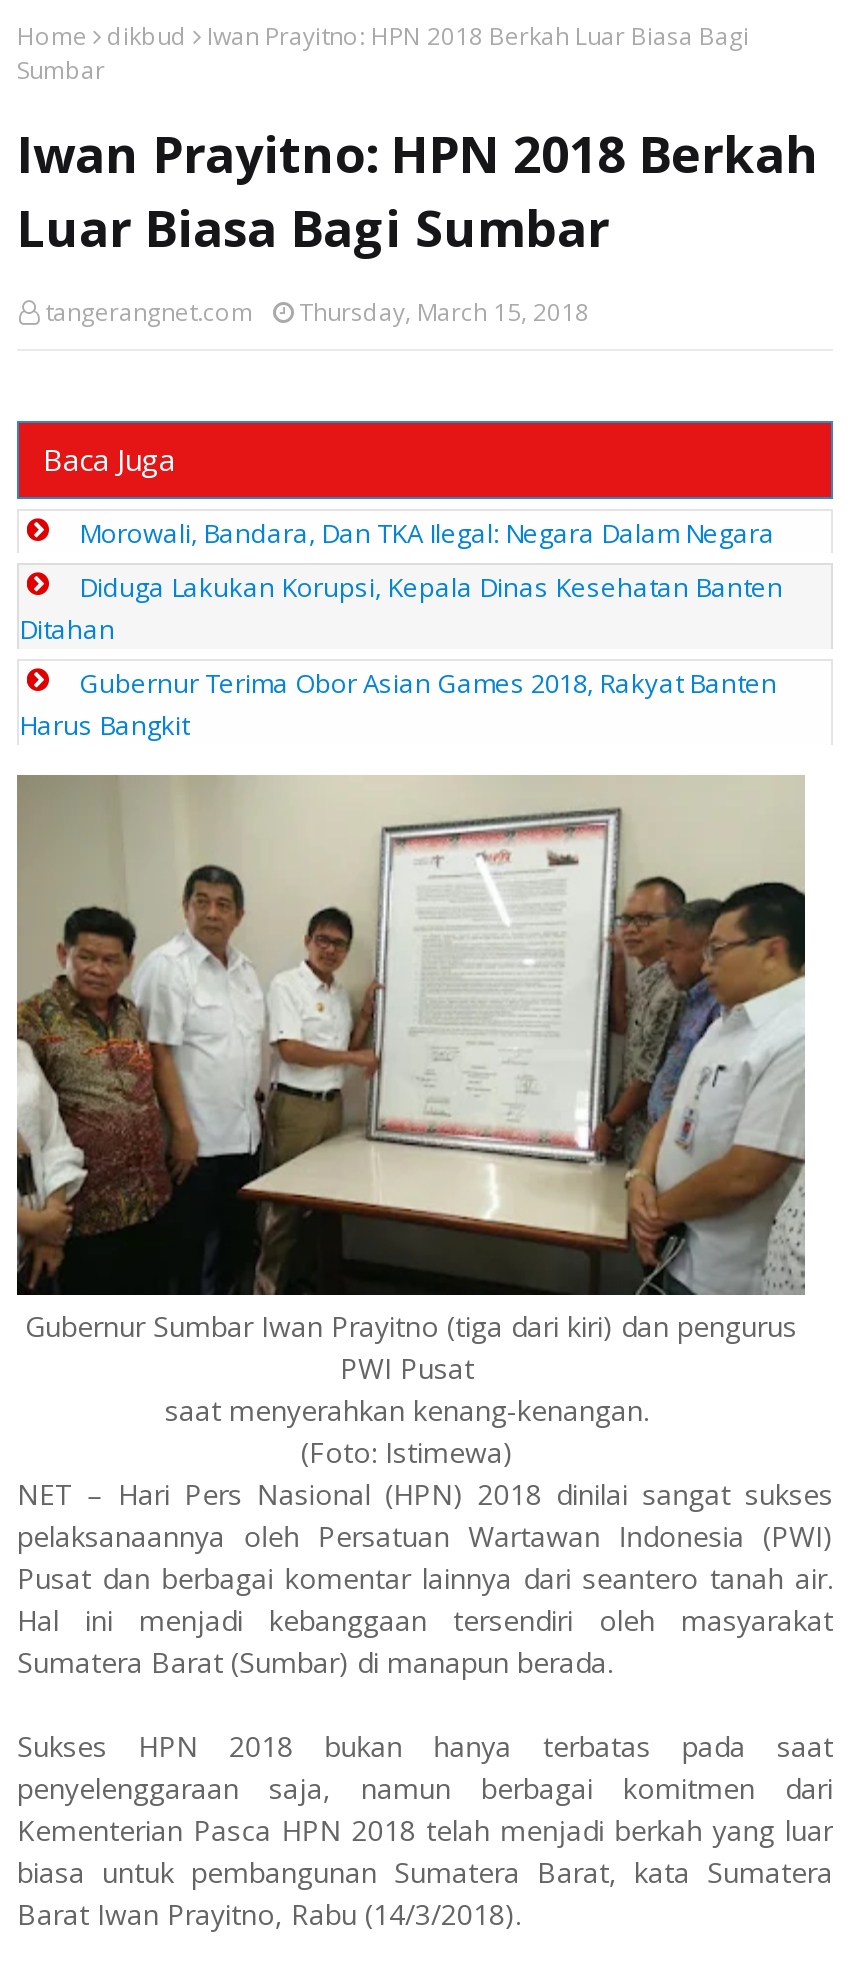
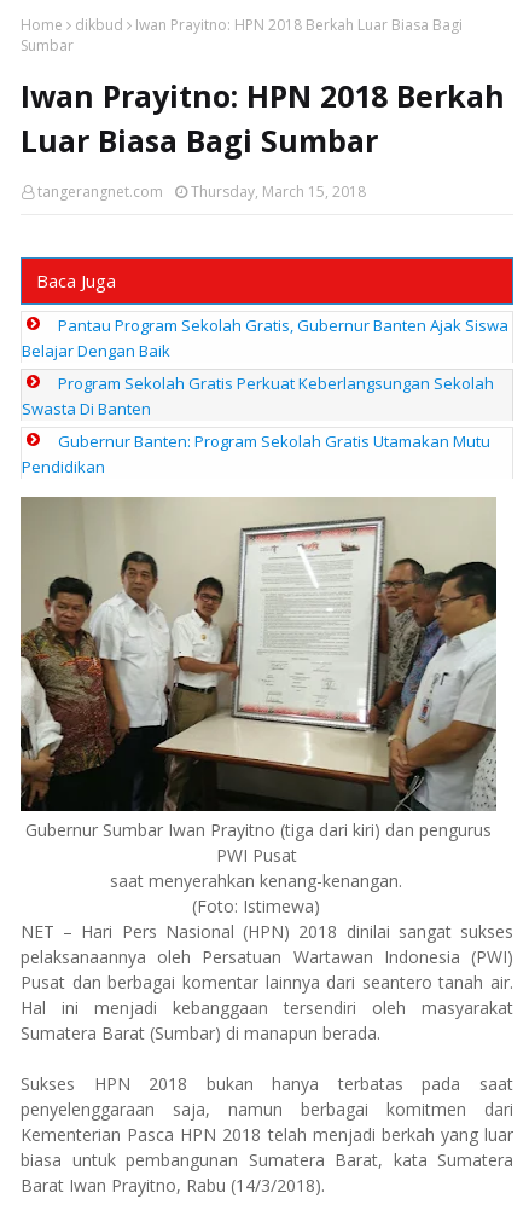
[79,515,775,551] Morowali, Bandara, Dan TKA Ilegal: Negara Dalam Negara -> [22,314,508,361] Pantau Program Sekolah Gratis, Gubernur Banten Ajak Siswa | Belajar Dengan Baik
[19,569,783,647] Diduga Lakukan Korupsi, Kepala Dinas Kesehatan Banten | Ditahan -> [22,372,494,419] Program Sekolah Gratis Perkuat Keberlangsungan Sekolah | Swasta Di Banten
[19,665,777,743] Gubernur Terima Obor Asian Games 2018, Rakyat Banten | Harus Bangkit -> [22,430,490,477] Gubernur Banten: Program Sekolah Gratis Utamakan Mutu | Pendidikan

